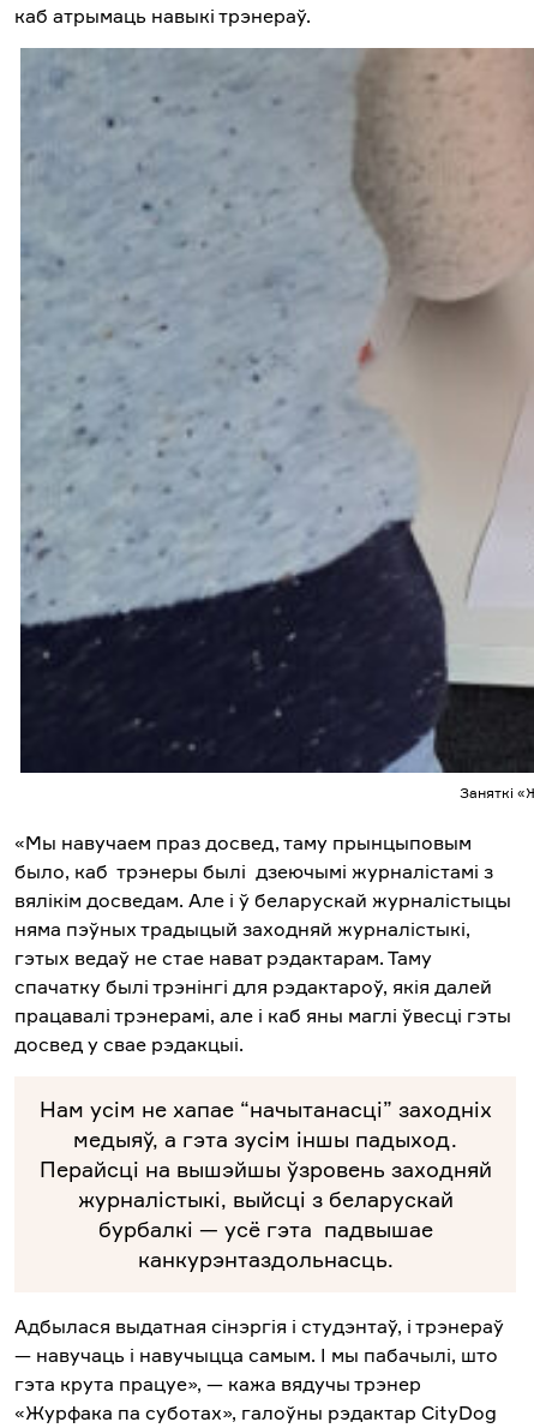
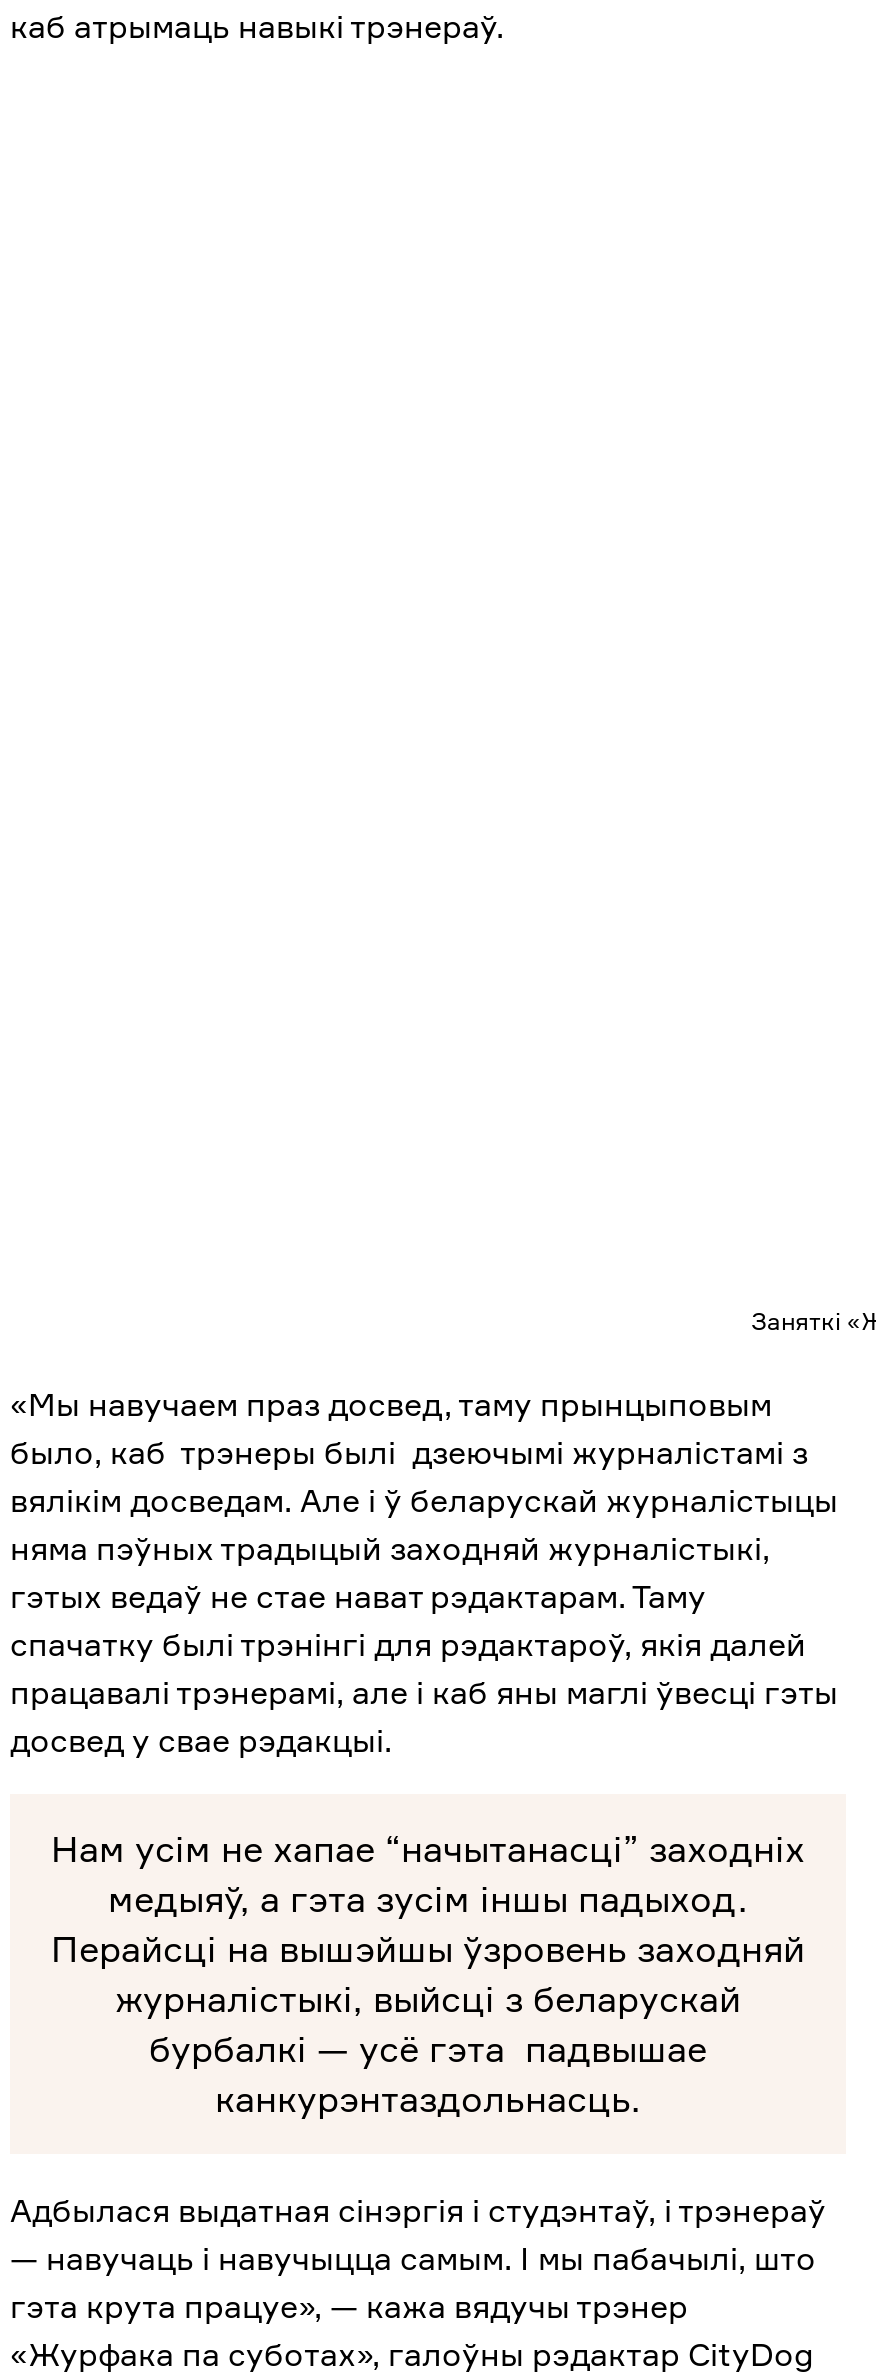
[19,47,530,774] [image] -> none

